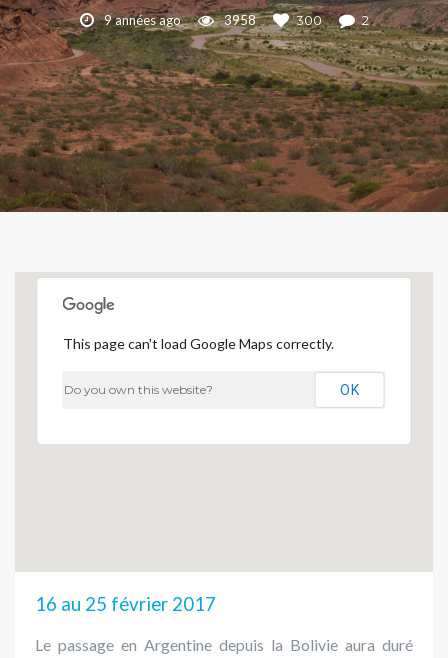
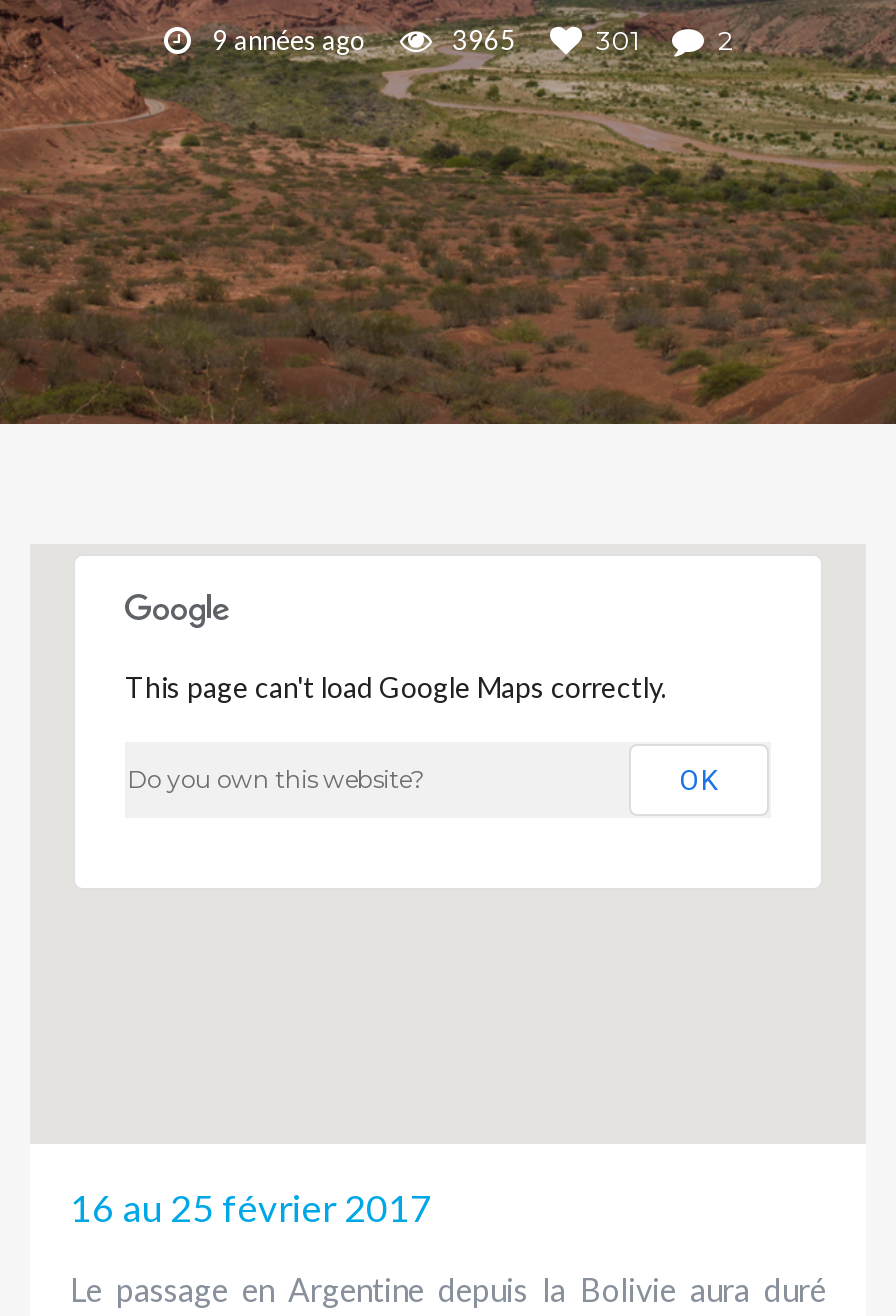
[220,12,255,28] 3958 -> [446,24,516,56] 3965
[295,12,321,28] 300 -> [596,24,638,56] 301

